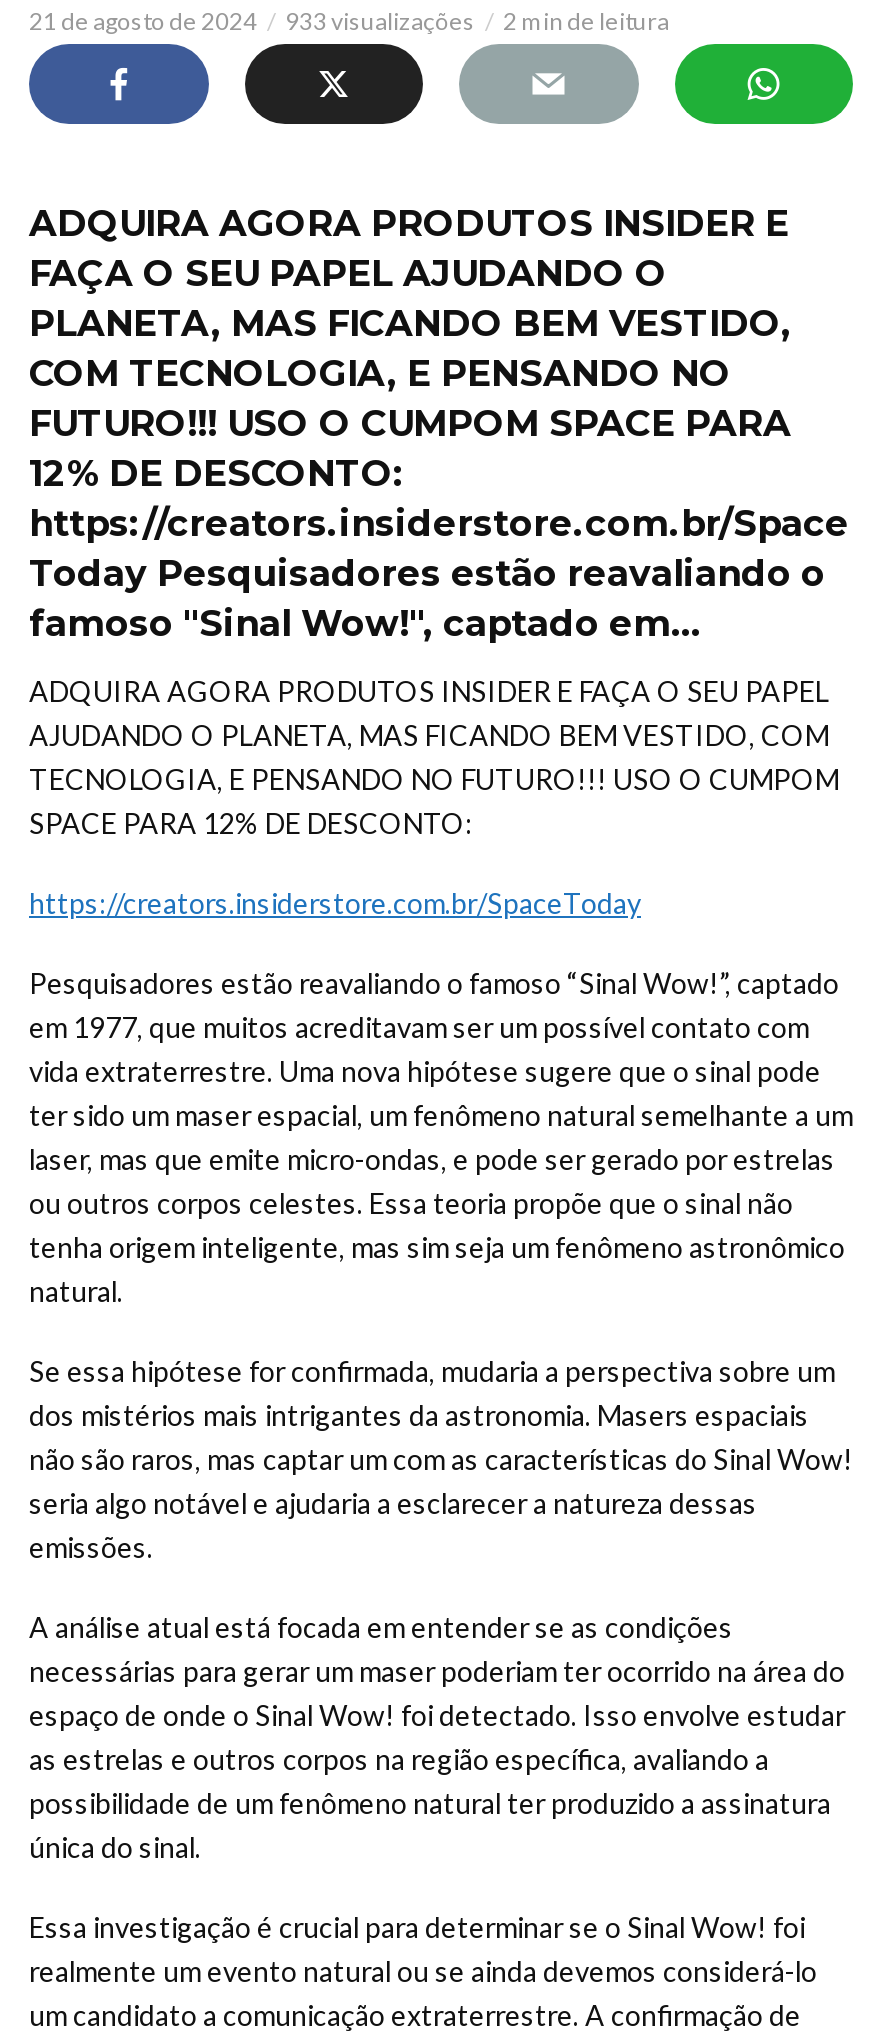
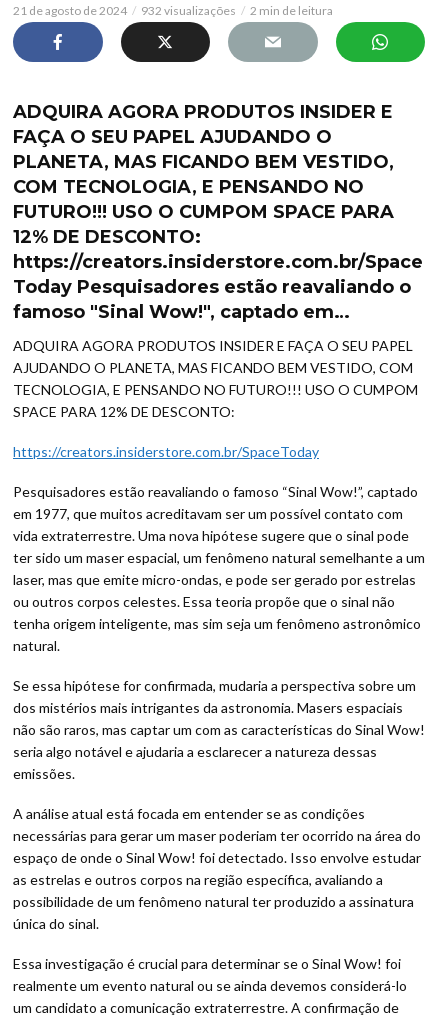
[285,6,475,36] 933 visualizações -> [141,3,236,18] 932 visualizações

